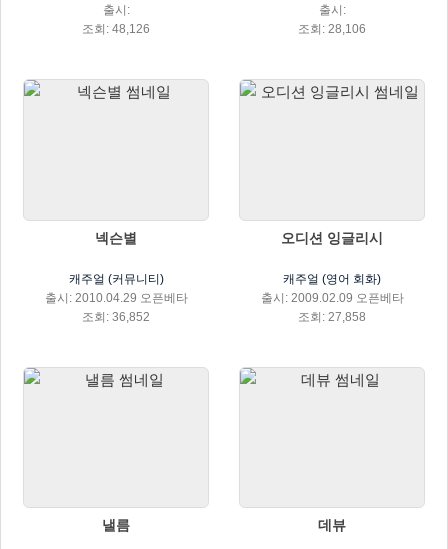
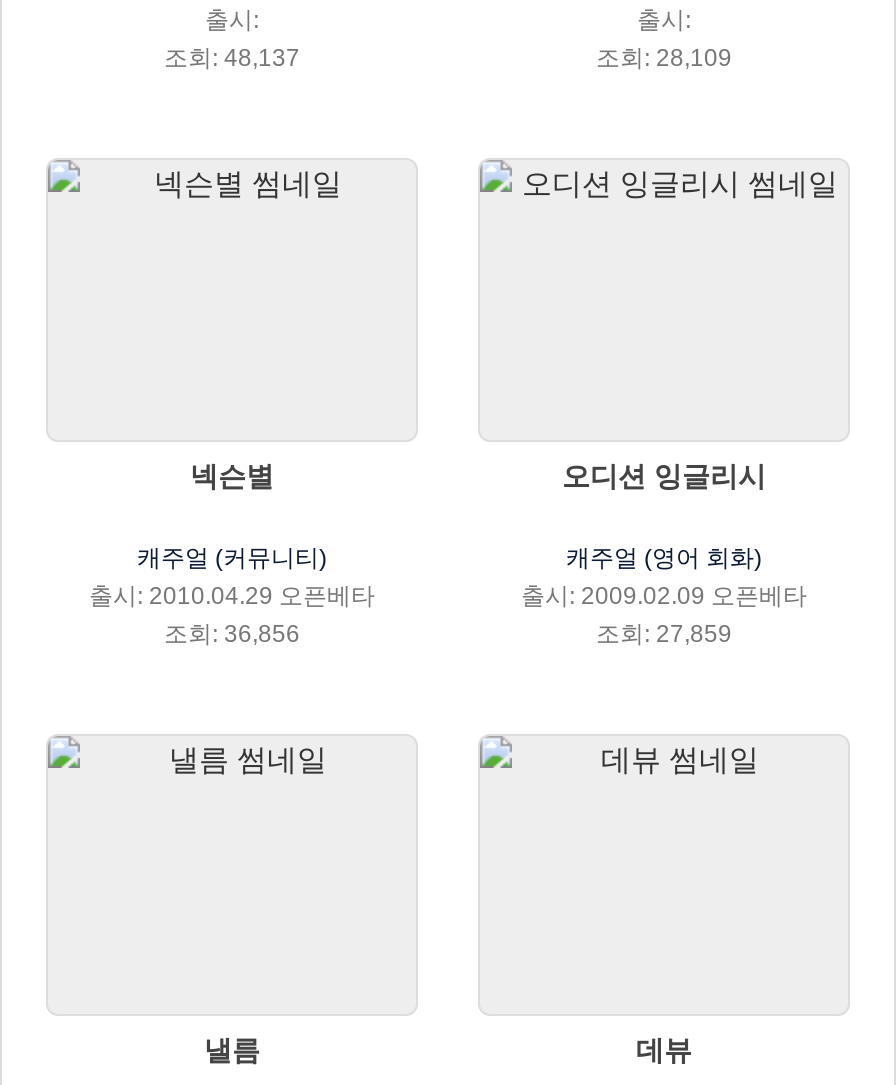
[82,22,150,36] 조회: 48,126 -> [164,44,300,72] 조회: 48,137
[298,22,366,36] 조회: 28,106 -> [596,44,732,72] 조회: 28,109
[82,310,150,324] 조회: 36,852 -> [164,620,300,648] 조회: 36,856
[298,310,366,324] 조회: 27,858 -> [596,620,732,648] 조회: 27,859

